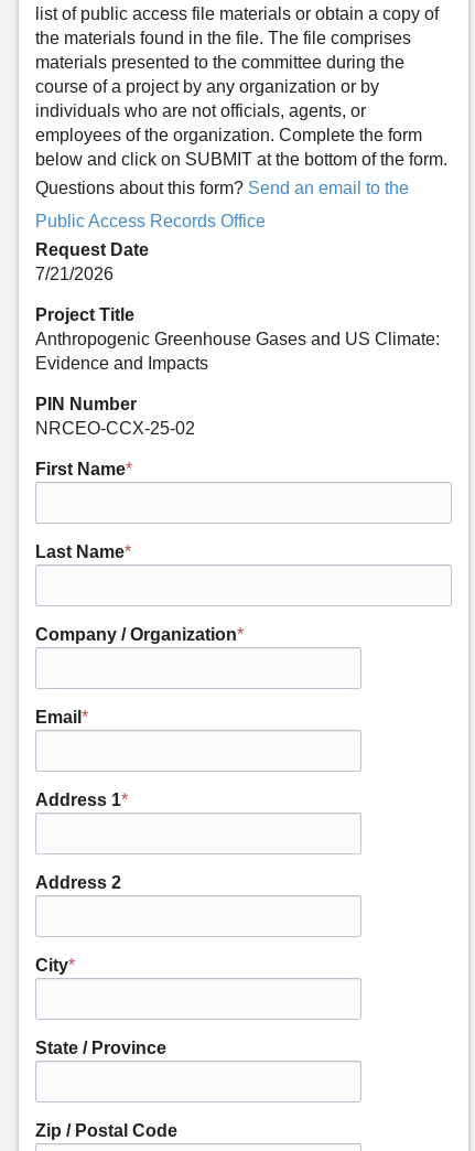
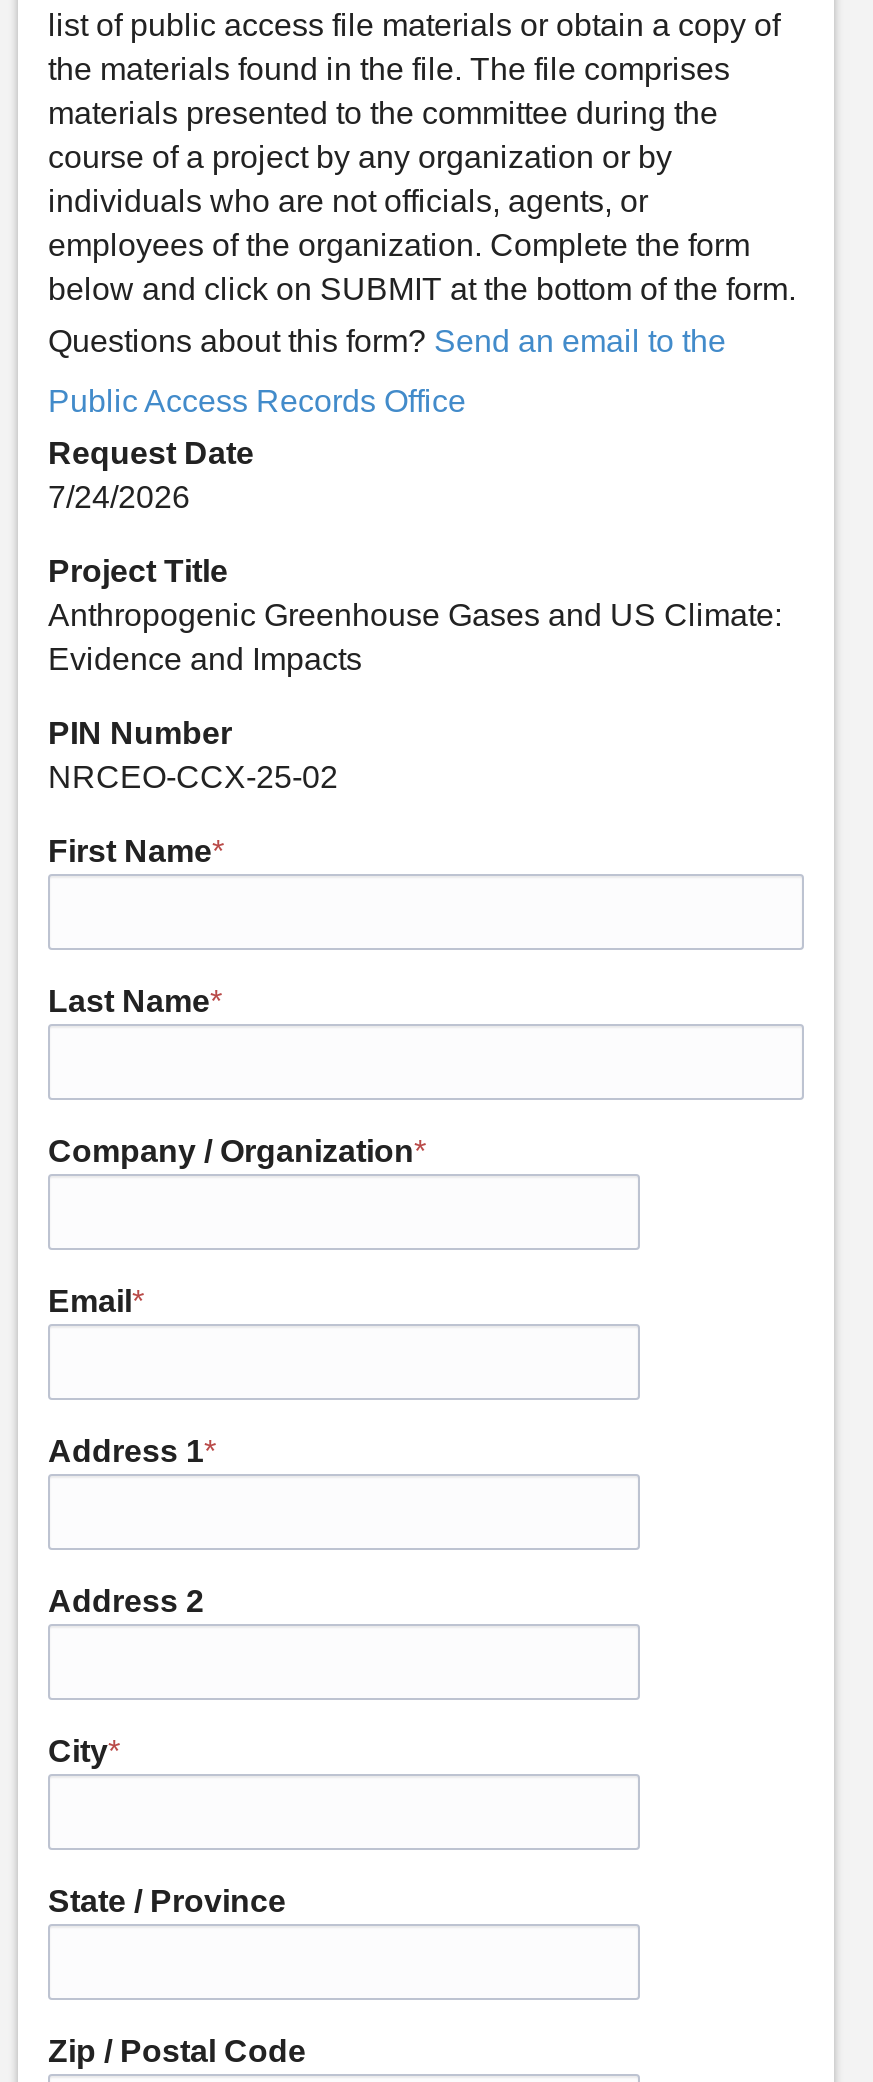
[35,265,114,283] 7/21/2026 -> [48,480,190,514] 7/24/2026

